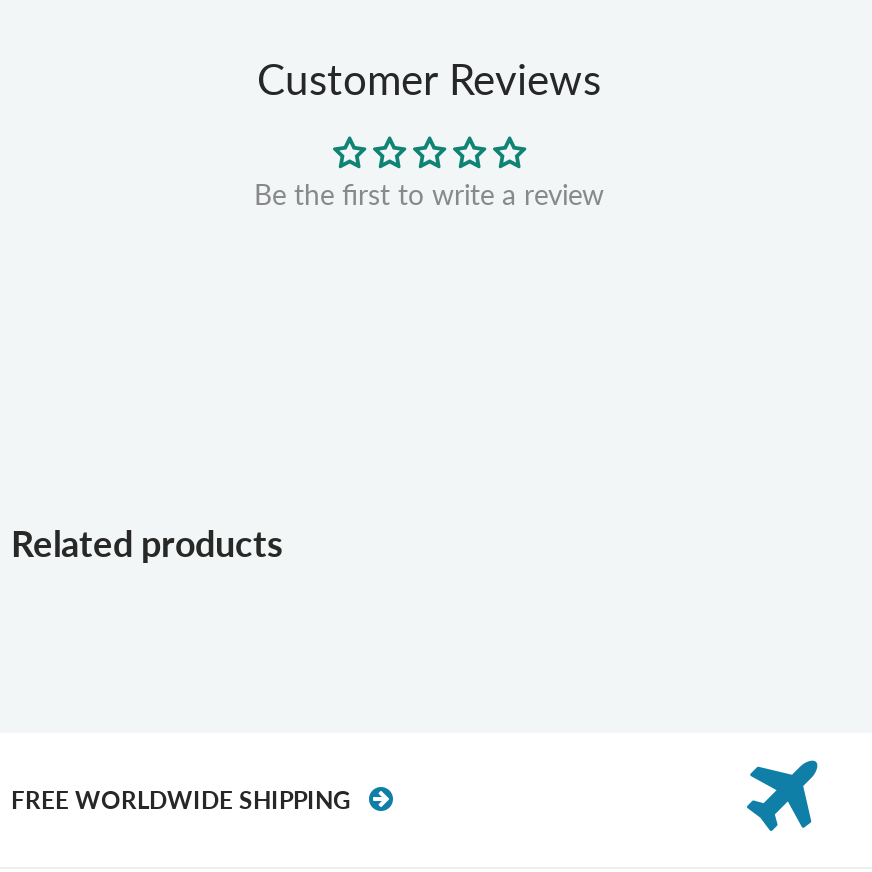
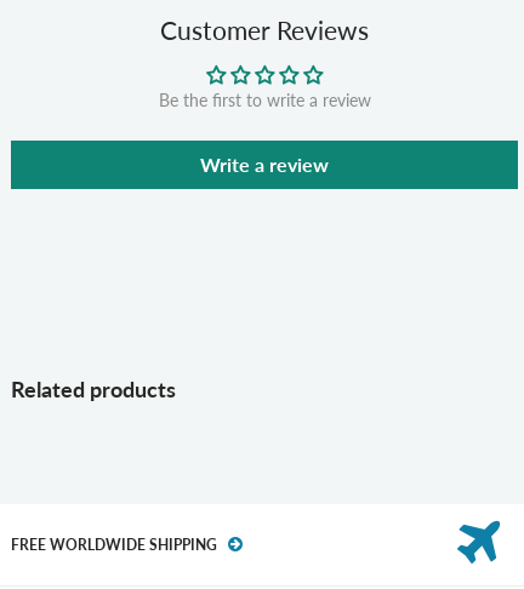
none -> [200,153,329,176] Write a review

